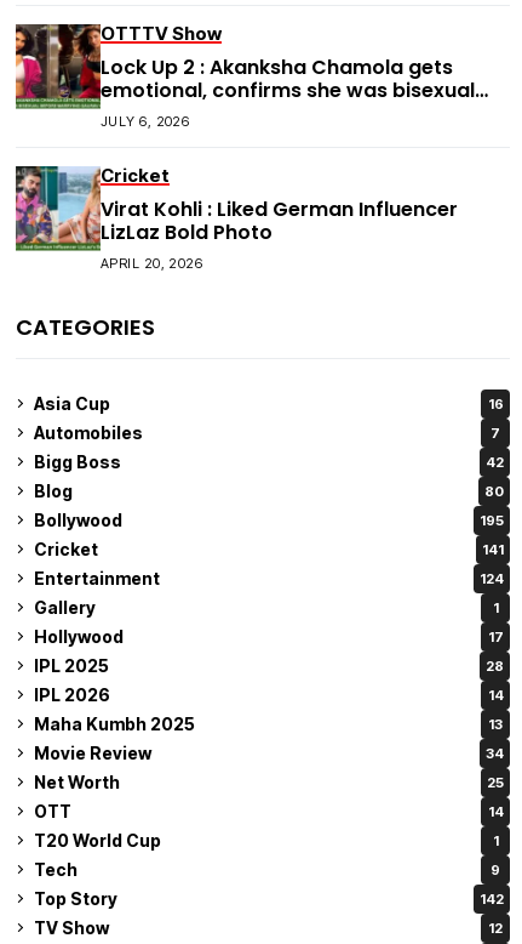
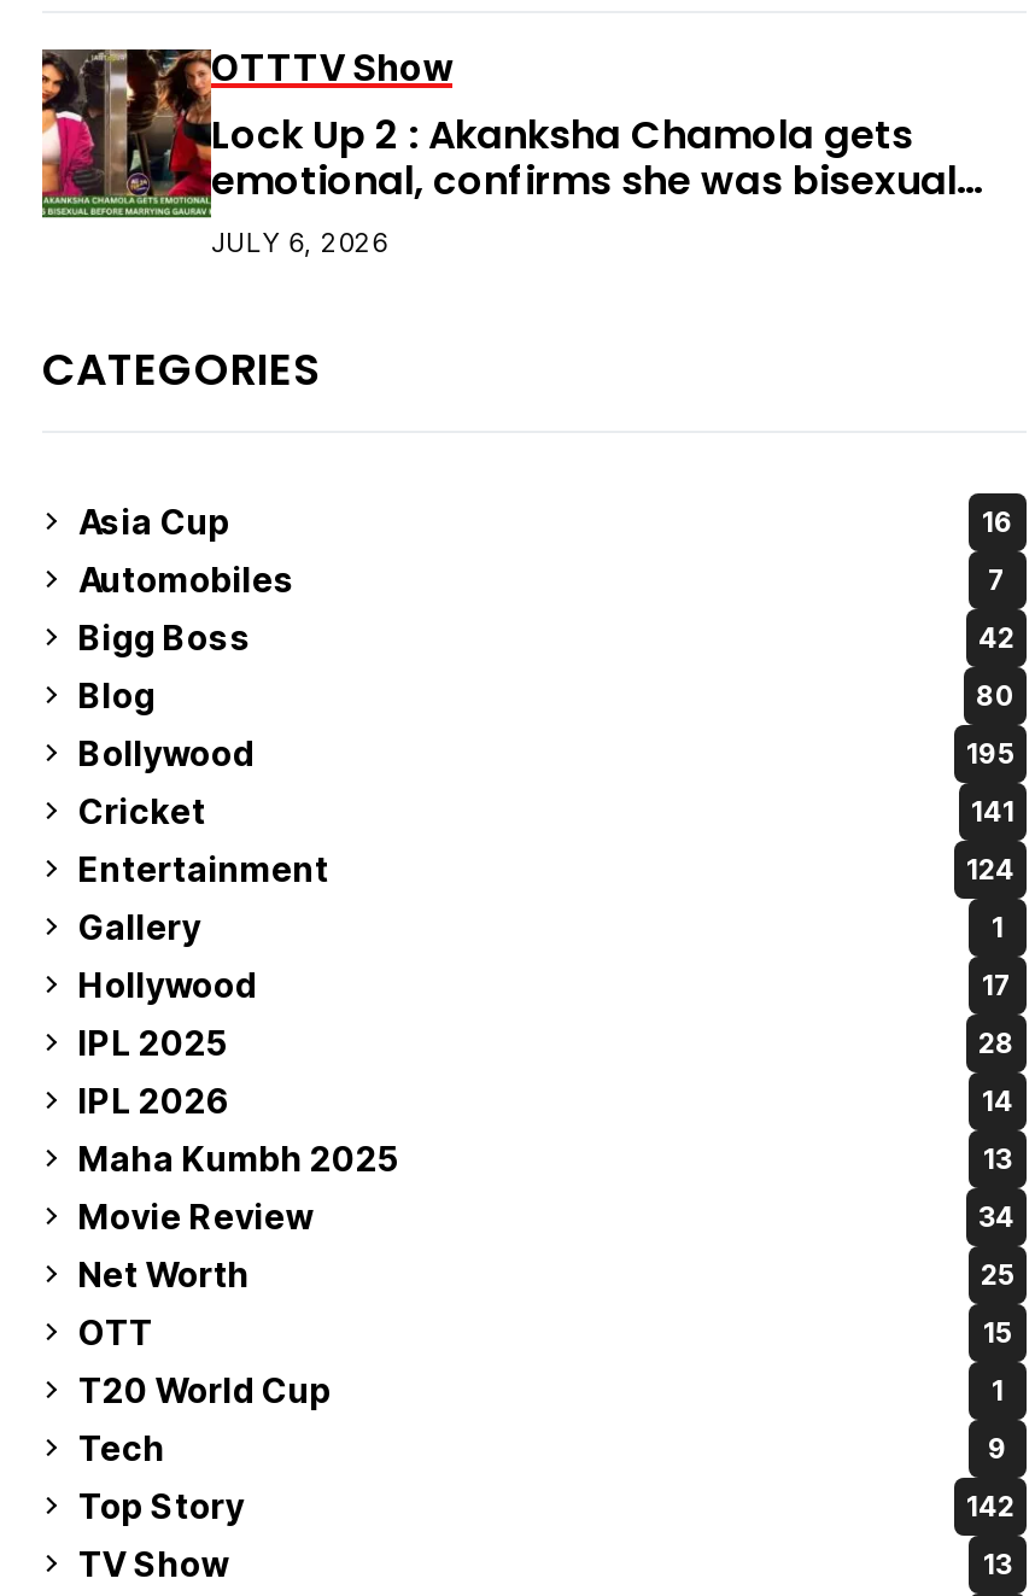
[15,163,458,271] [image] | Cricket | Virat Kohli : Liked German Influencer | LizLaz Bold Photo | APRIL 20, 2026 -> none
[487,803,503,820] 14 -> [983,1315,1012,1349] 15
[488,919,503,936] 12 -> [983,1547,1012,1581] 13

